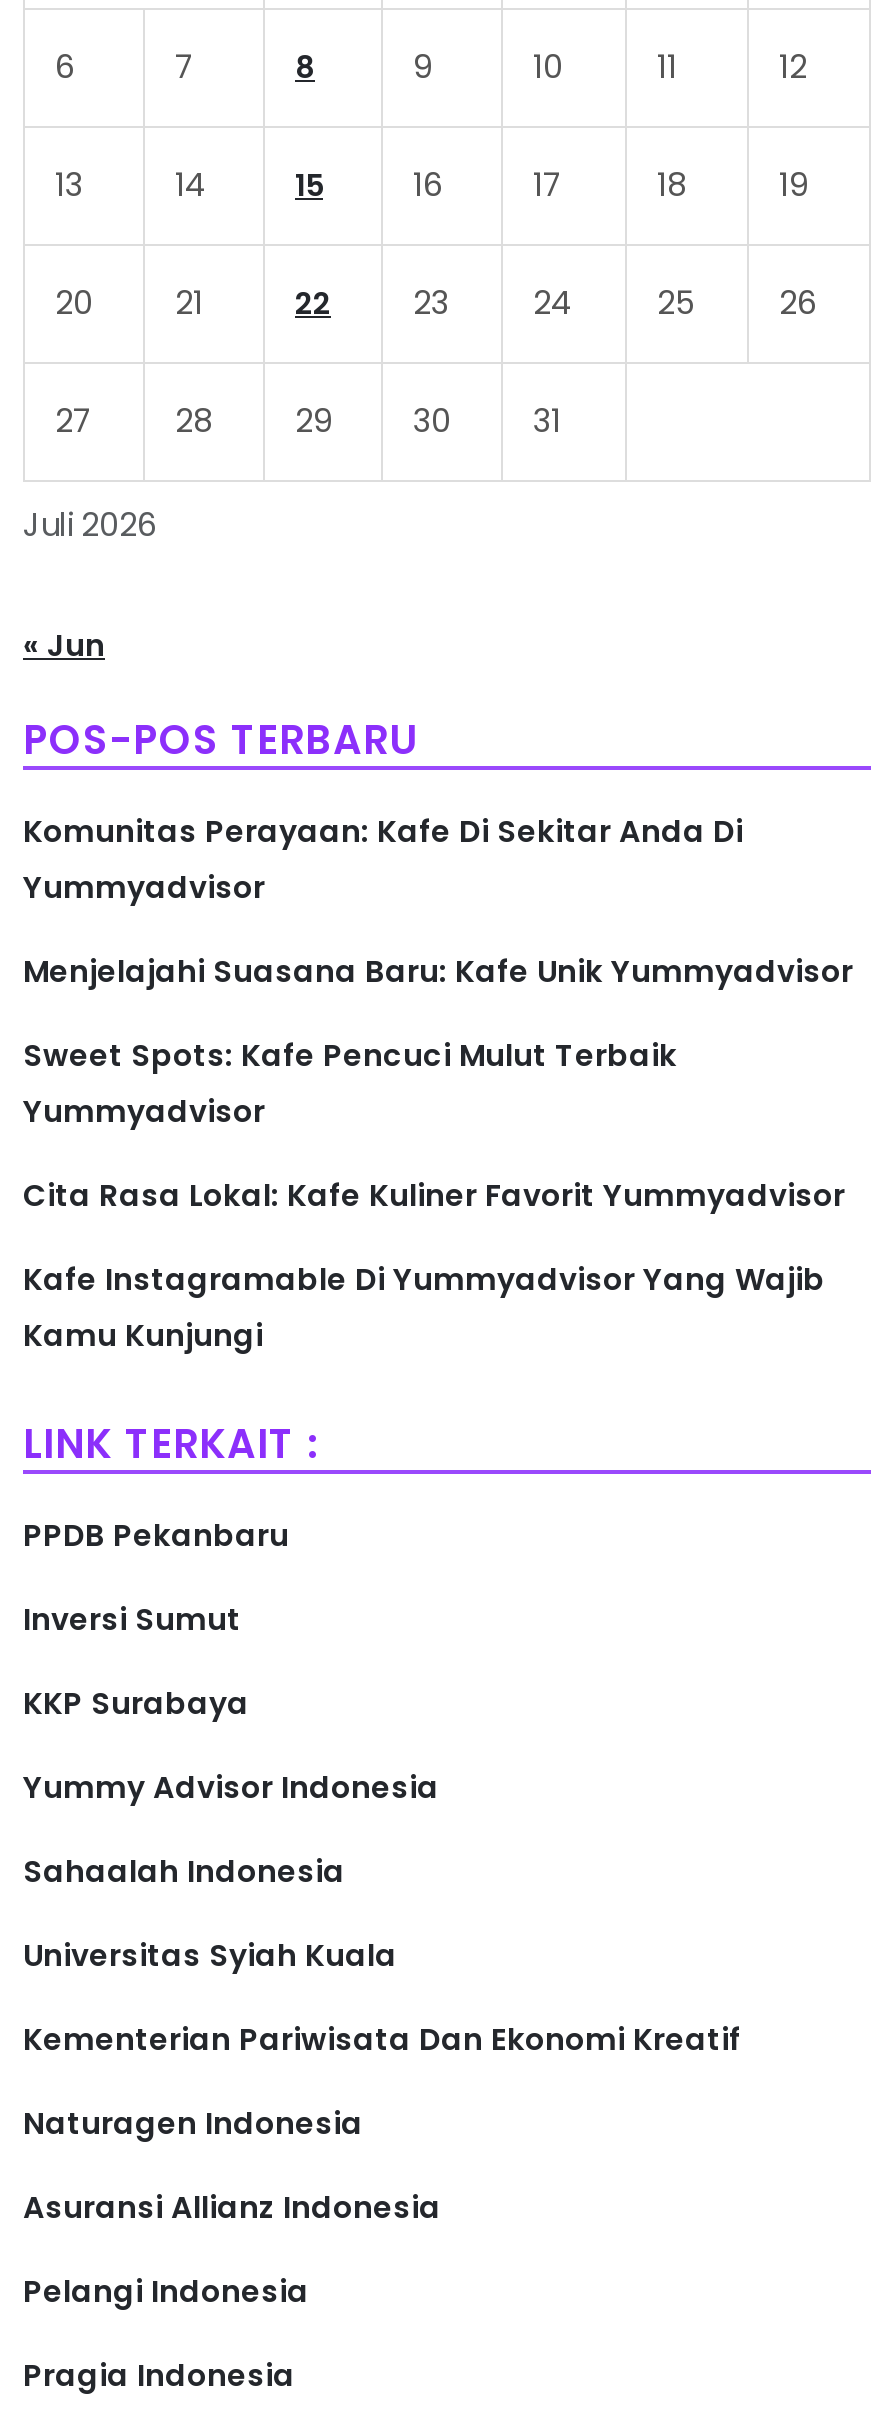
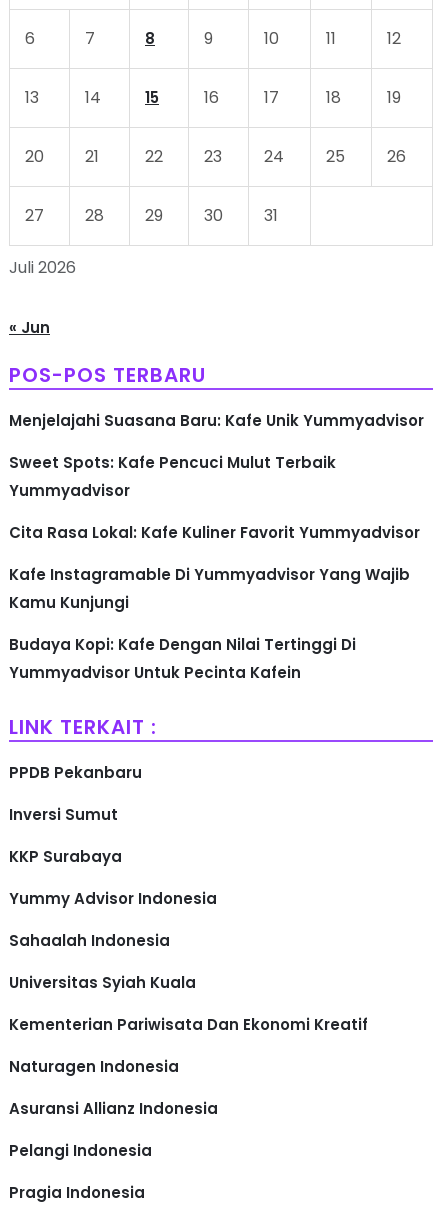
[23,810,743,908] Komunitas Perayaan: Kafe Di Sekitar Anda Di | Yummyadvisor -> none
moved [23,950,853,1356] -> [9,410,424,613]: Menjelajahi Suasana Baru: Kafe Unik Yummyadvisor | Sweet Spots: Kafe Pencuci Mulut Terbaik | Yummyadvisor | Cita Rasa Lokal: Kafe Kuliner Favorit Yummyadvisor | Kafe Instagramable Di Yummyadvisor Yang Wajib | Kamu Kunjungi
none -> [9,634,356,683] Budaya Kopi: Kafe Dengan Nilai Tertinggi Di | Yummyadvisor Untuk Pecinta Kafein

